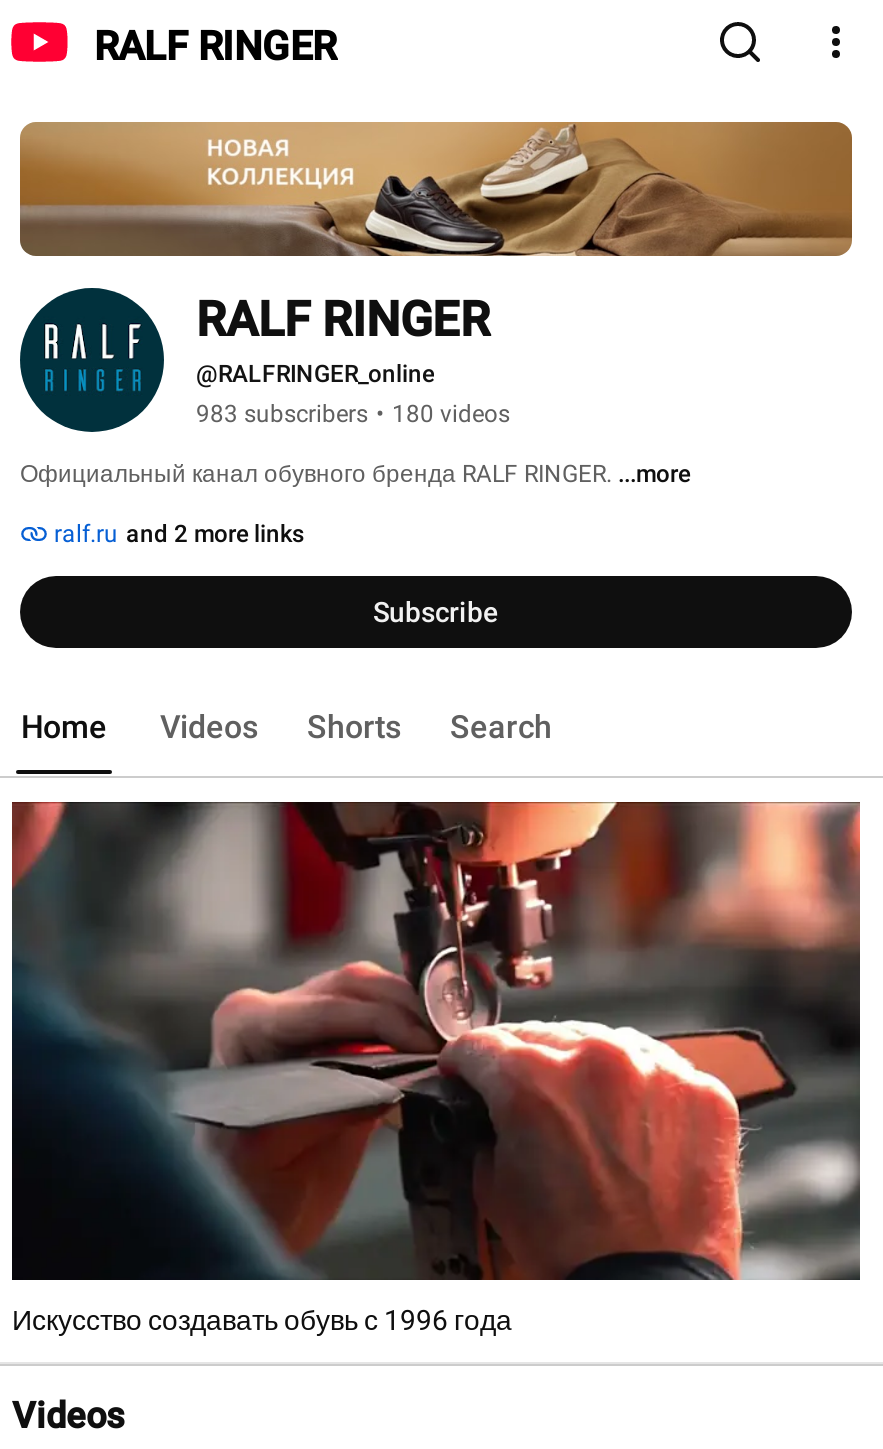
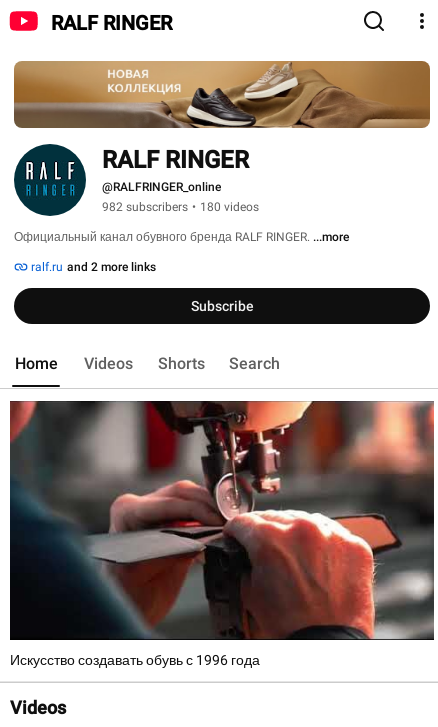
[196,400,510,428] 983 subscribers • 180 videos -> [102,200,259,214] 982 subscribers • 180 videos

